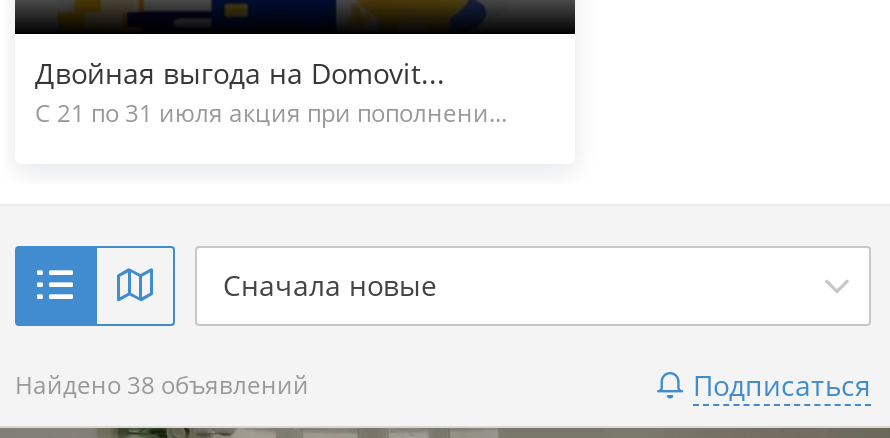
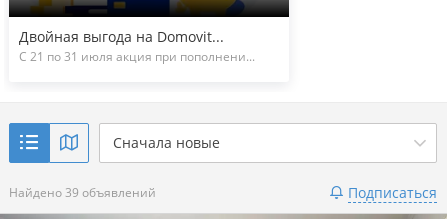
[15,368,309,402] Найдено 38 объявлений -> [9,184,156,201] Найдено 39 объявлений

